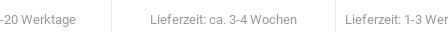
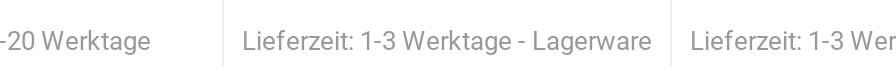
[150,12,297,27] Lieferzeit: ca. 3-4 Wochen -> [242,25,652,55] Lieferzeit: 1-3 Werktage - Lagerware

